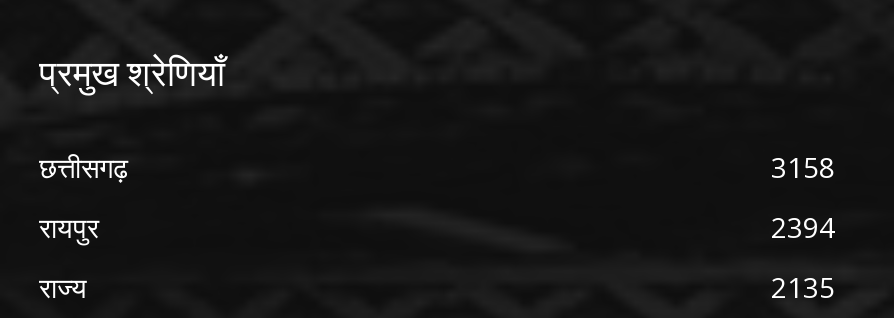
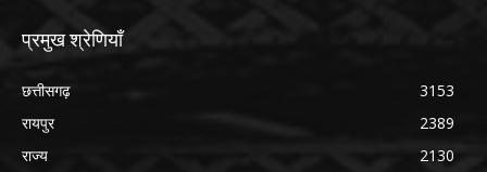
[771,149,835,187] 3158 -> [420,80,454,101] 3153
[771,209,835,247] 2394 -> [420,113,454,133] 2389
[771,269,835,307] 2135 -> [420,145,454,166] 2130

